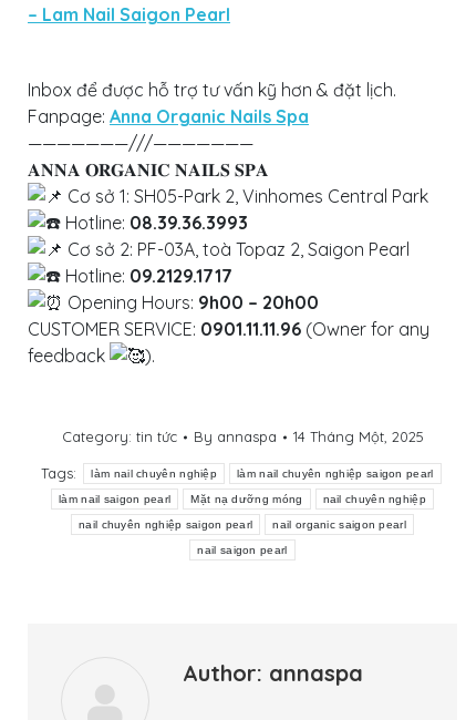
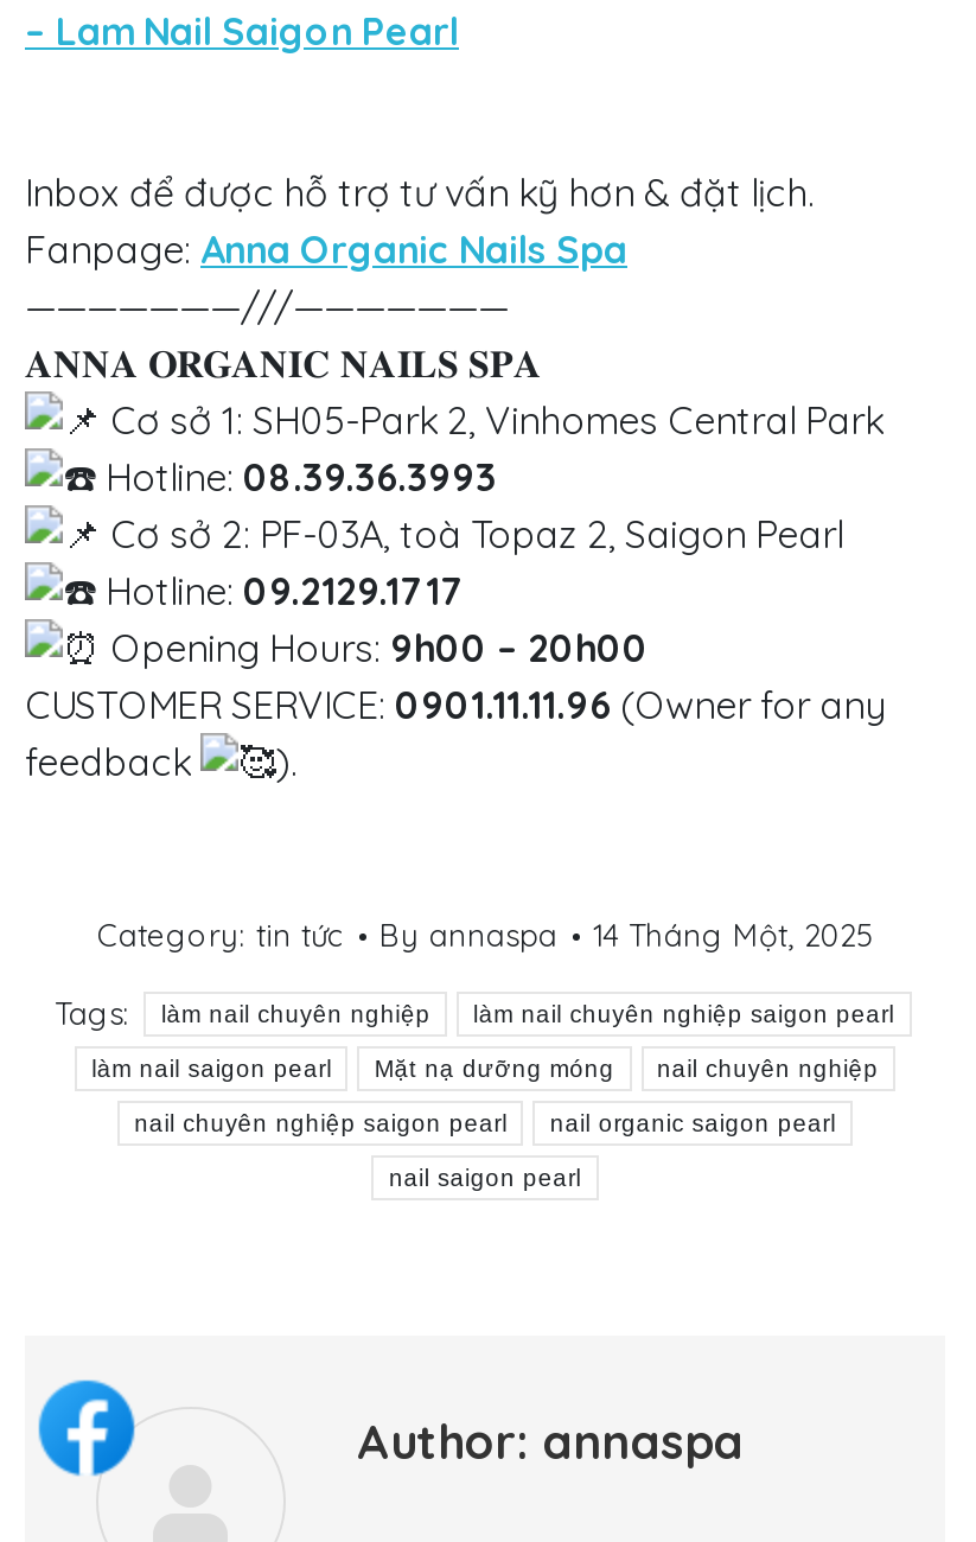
none -> [37,1378,139,1478] [image]

